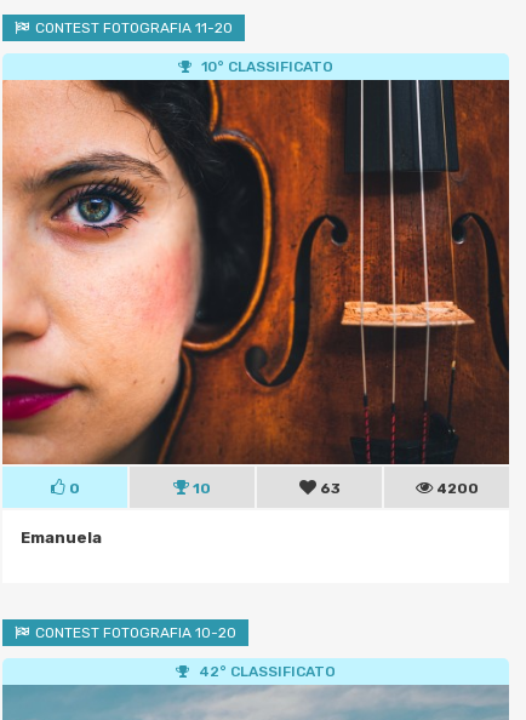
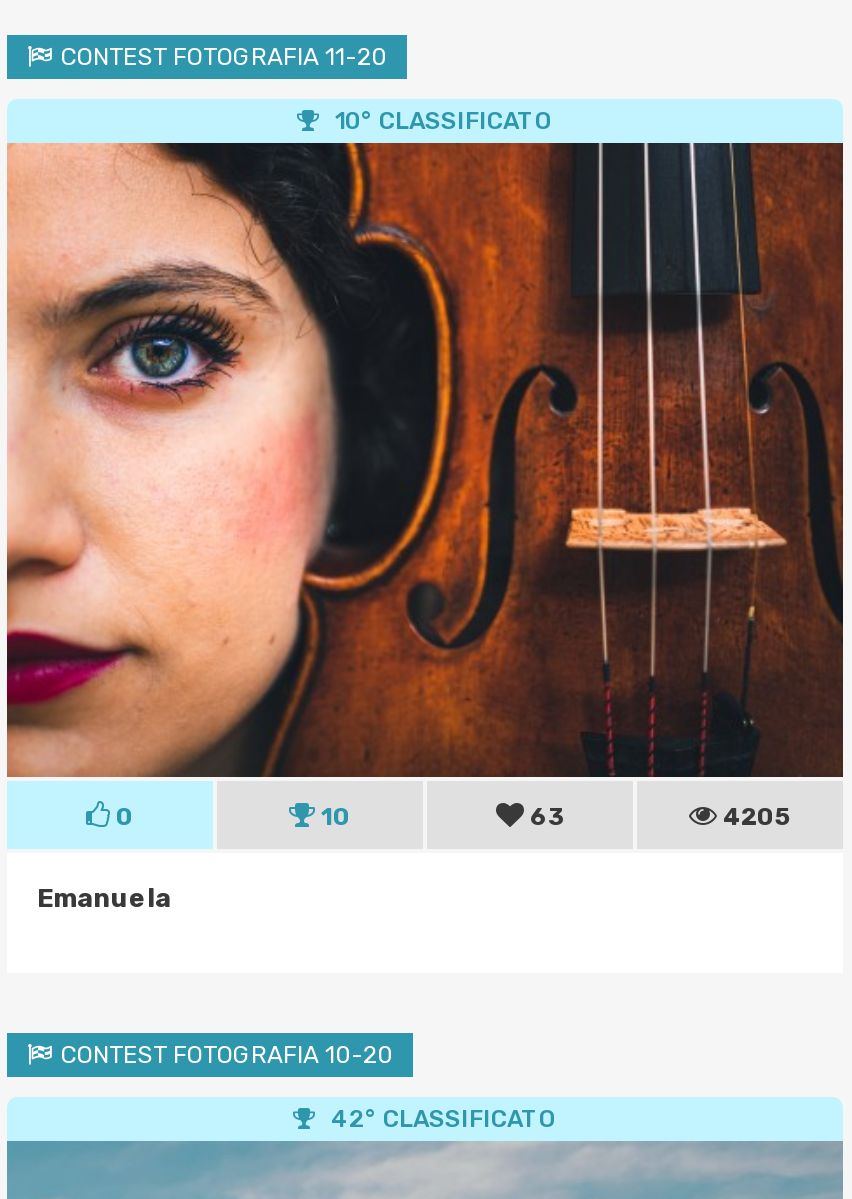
[436,480,478,497] 4200 -> [723,803,791,831] 4205

